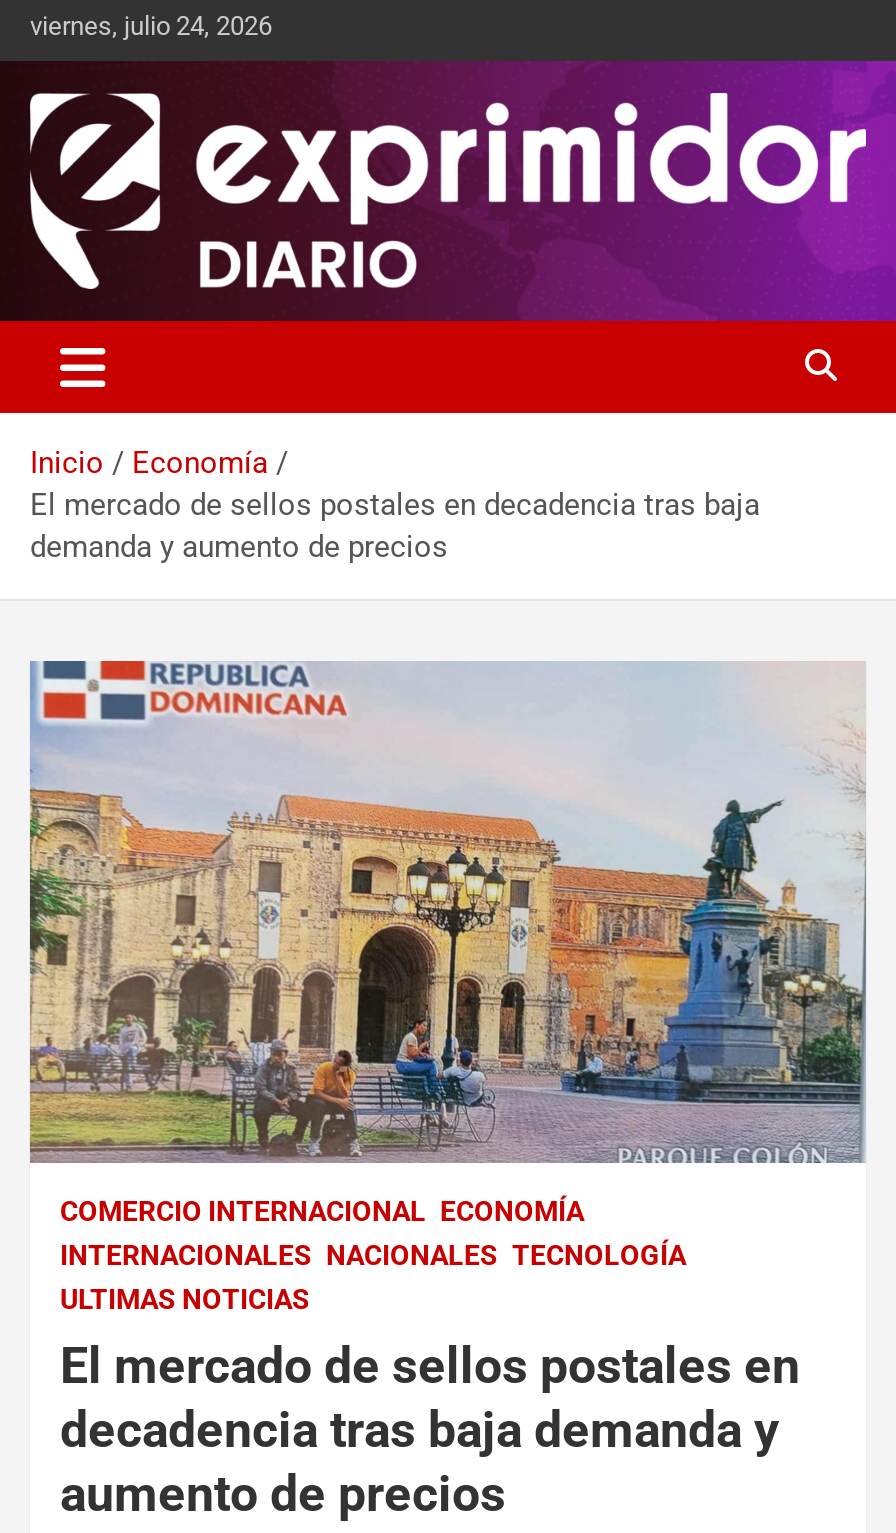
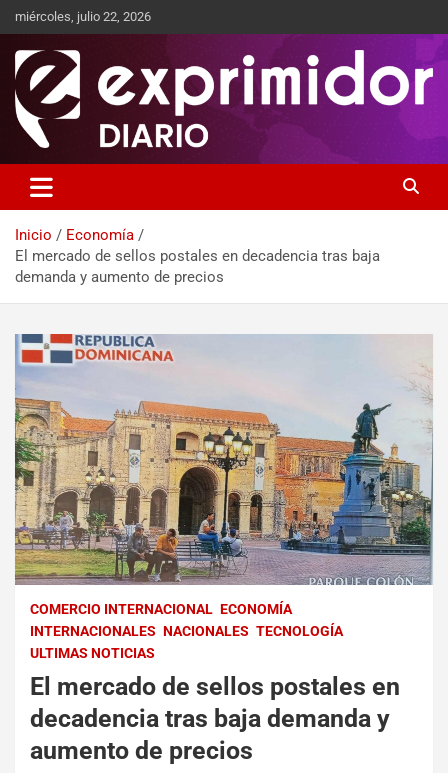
[30,11,272,41] viernes, julio 24, 2026 -> [15,9,151,24] miércoles, julio 22, 2026

